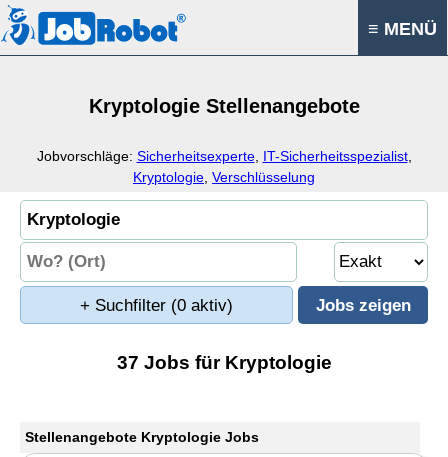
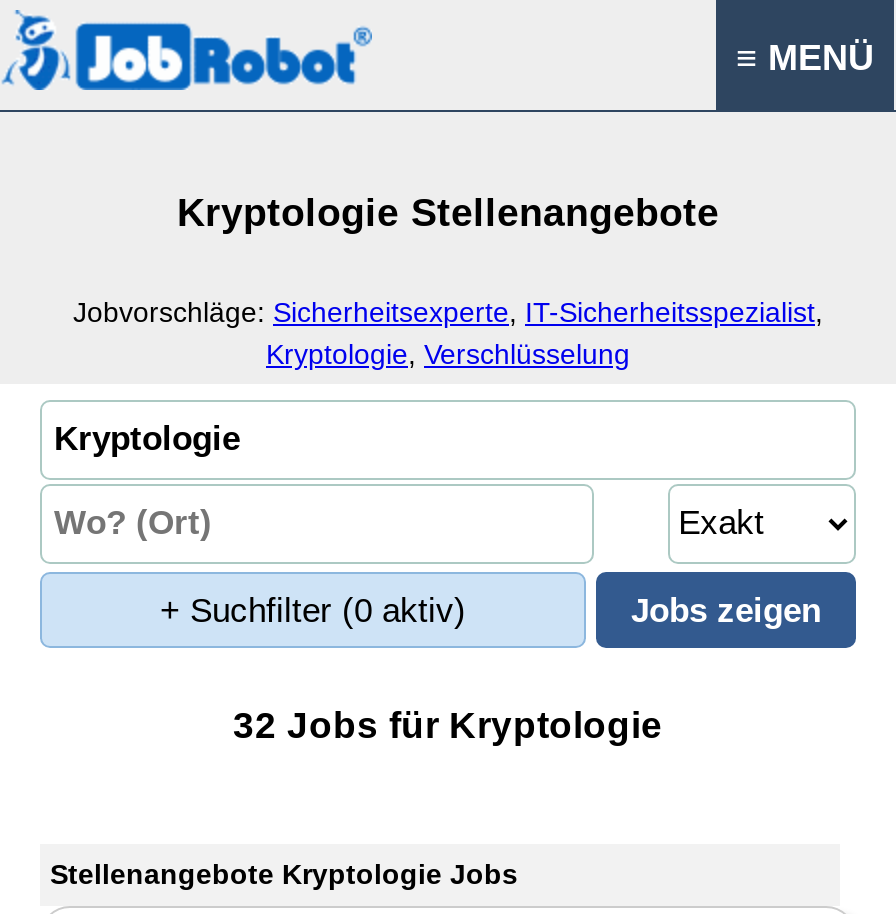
[116,352,331,373] 37 Jobs für Kryptologie -> [233,704,663,746] 32 Jobs für Kryptologie

